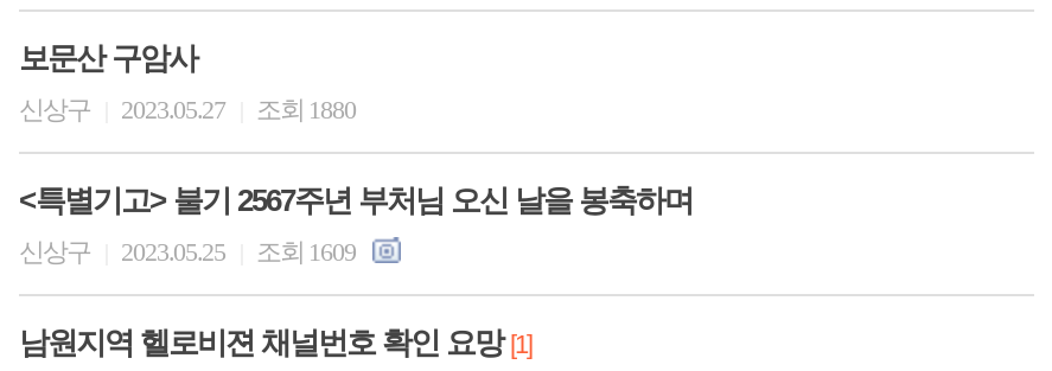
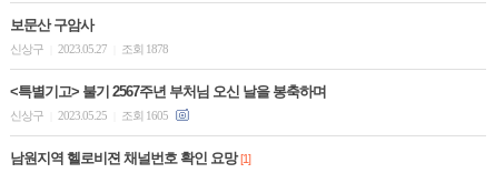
[19,95,356,123] 신상구 2023.05.27 조회 1880 -> [10,42,168,55] 신상구 2023.05.27 조회 1878
[19,237,361,266] 신상구 2023.05.25 조회 1609 -> [10,109,170,122] 신상구 2023.05.25 조회 1605

